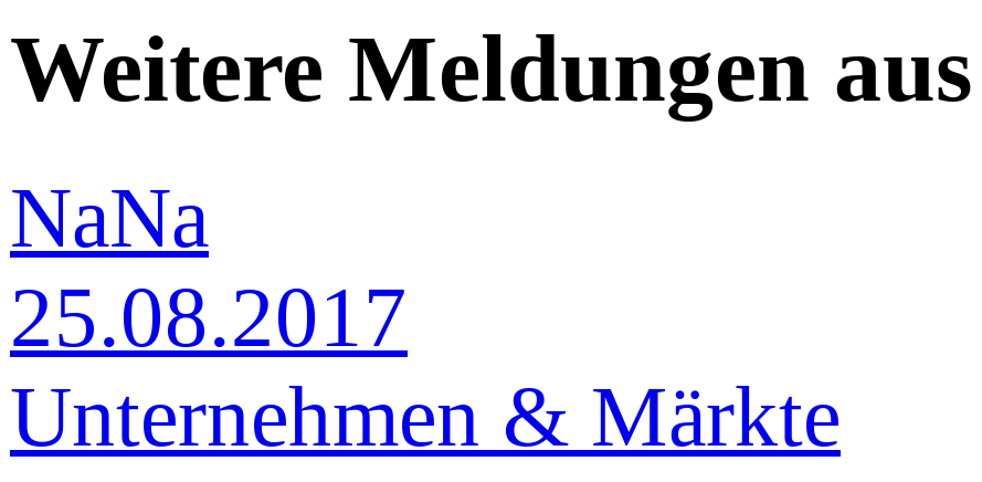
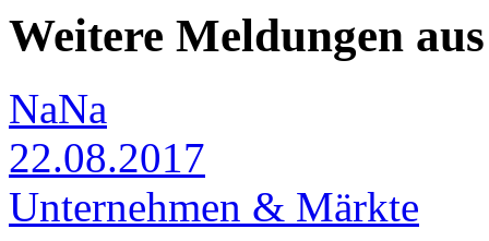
[10,268,408,363] 25.08.2017 -> [9,134,205,181] 22.08.2017

